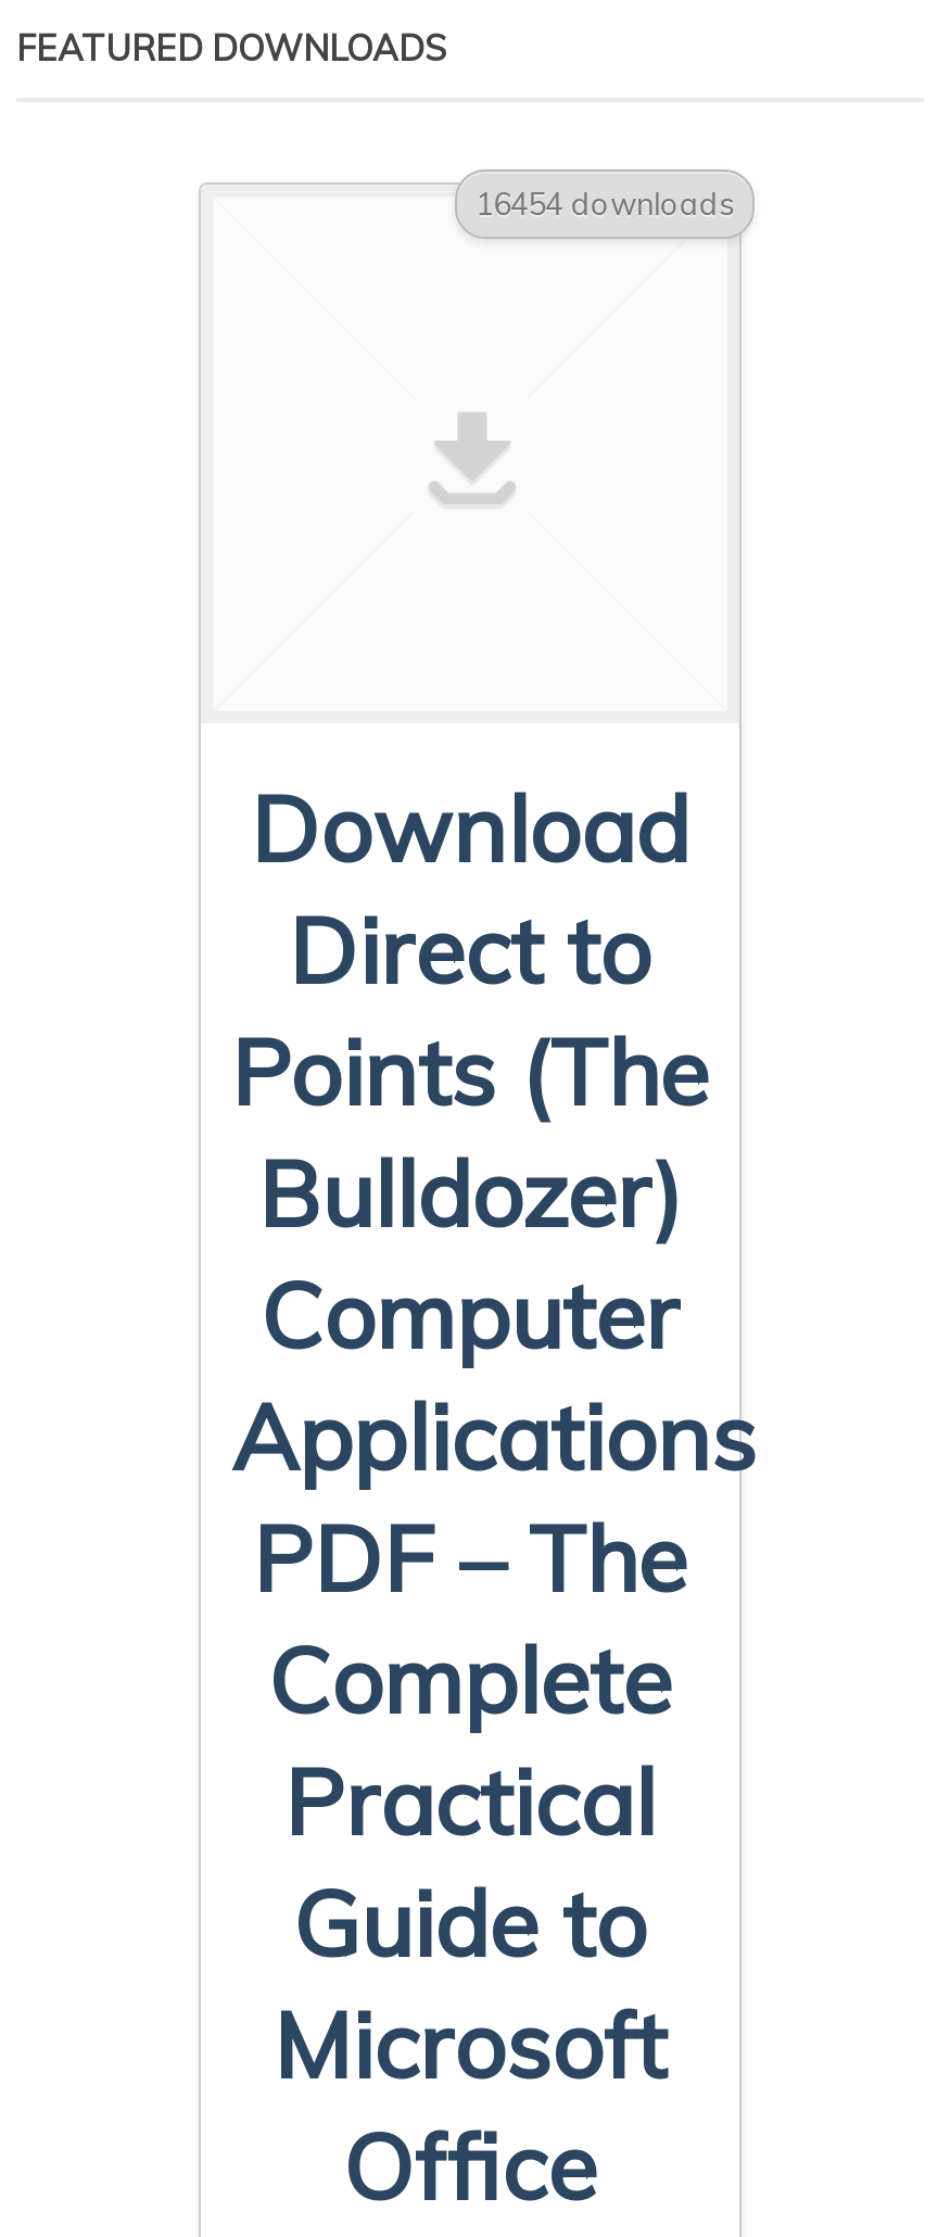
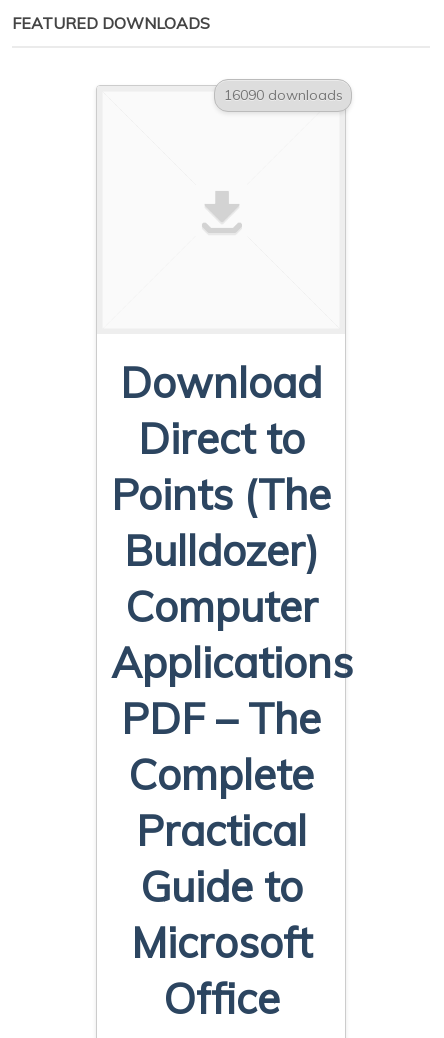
[476,184,734,223] 16454 downloads -> [224,86,343,104] 16090 downloads

